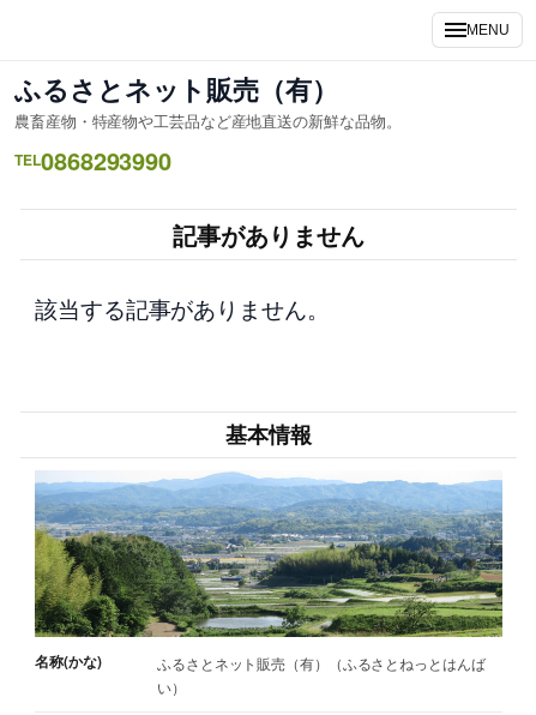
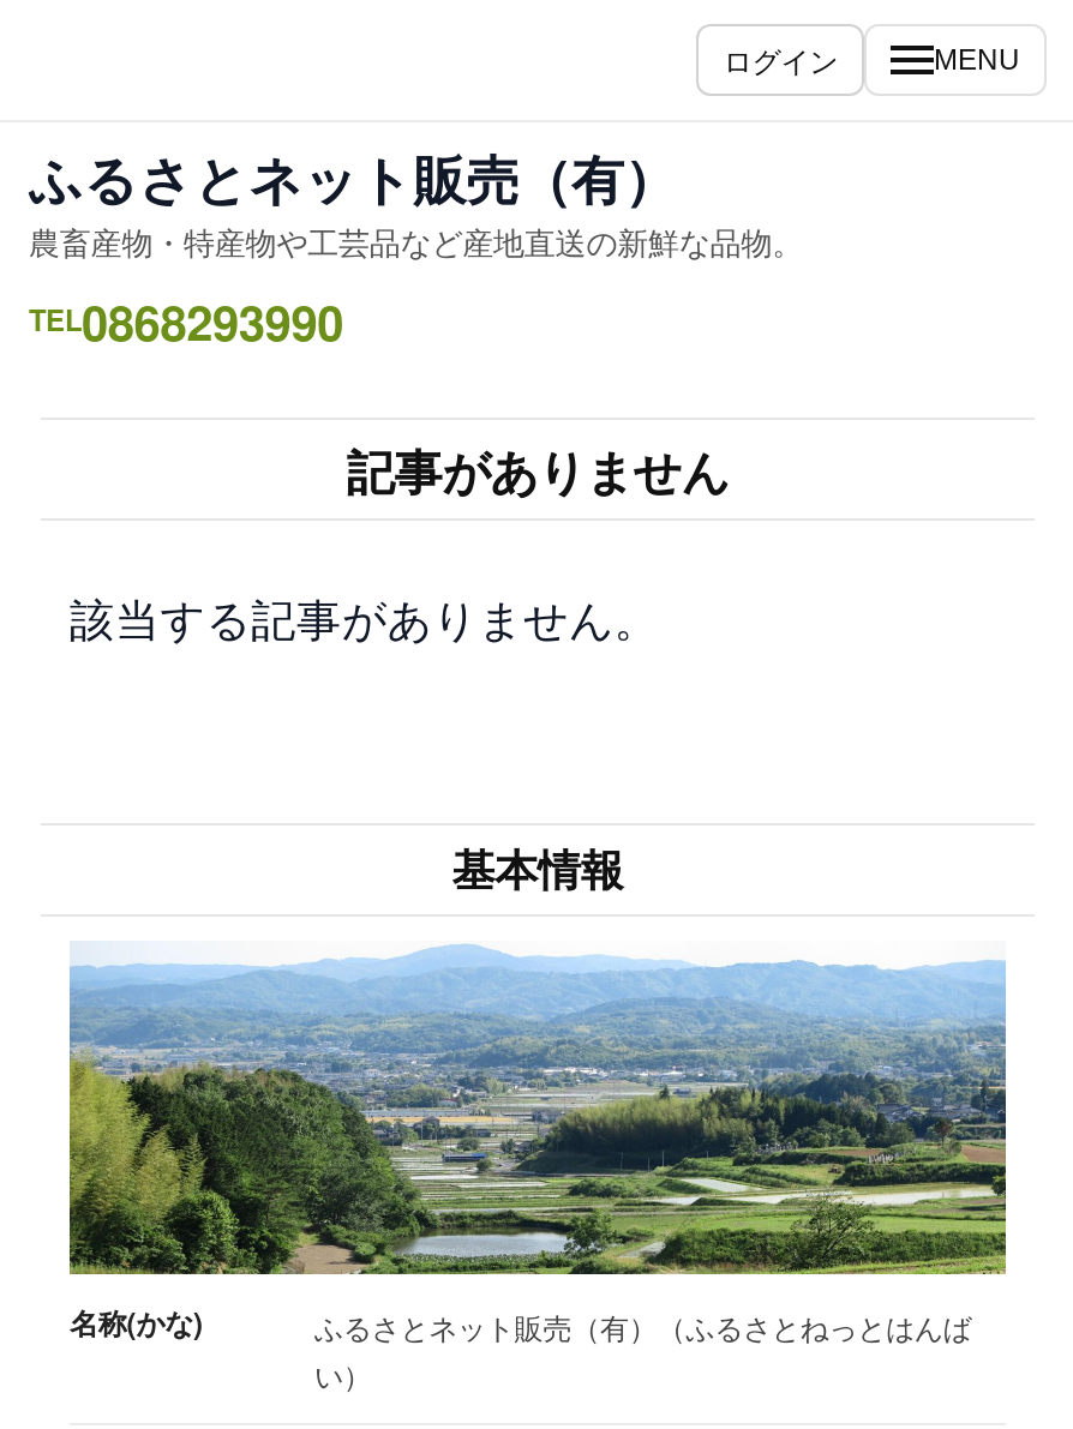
none -> [723,38,838,79] ログイン

